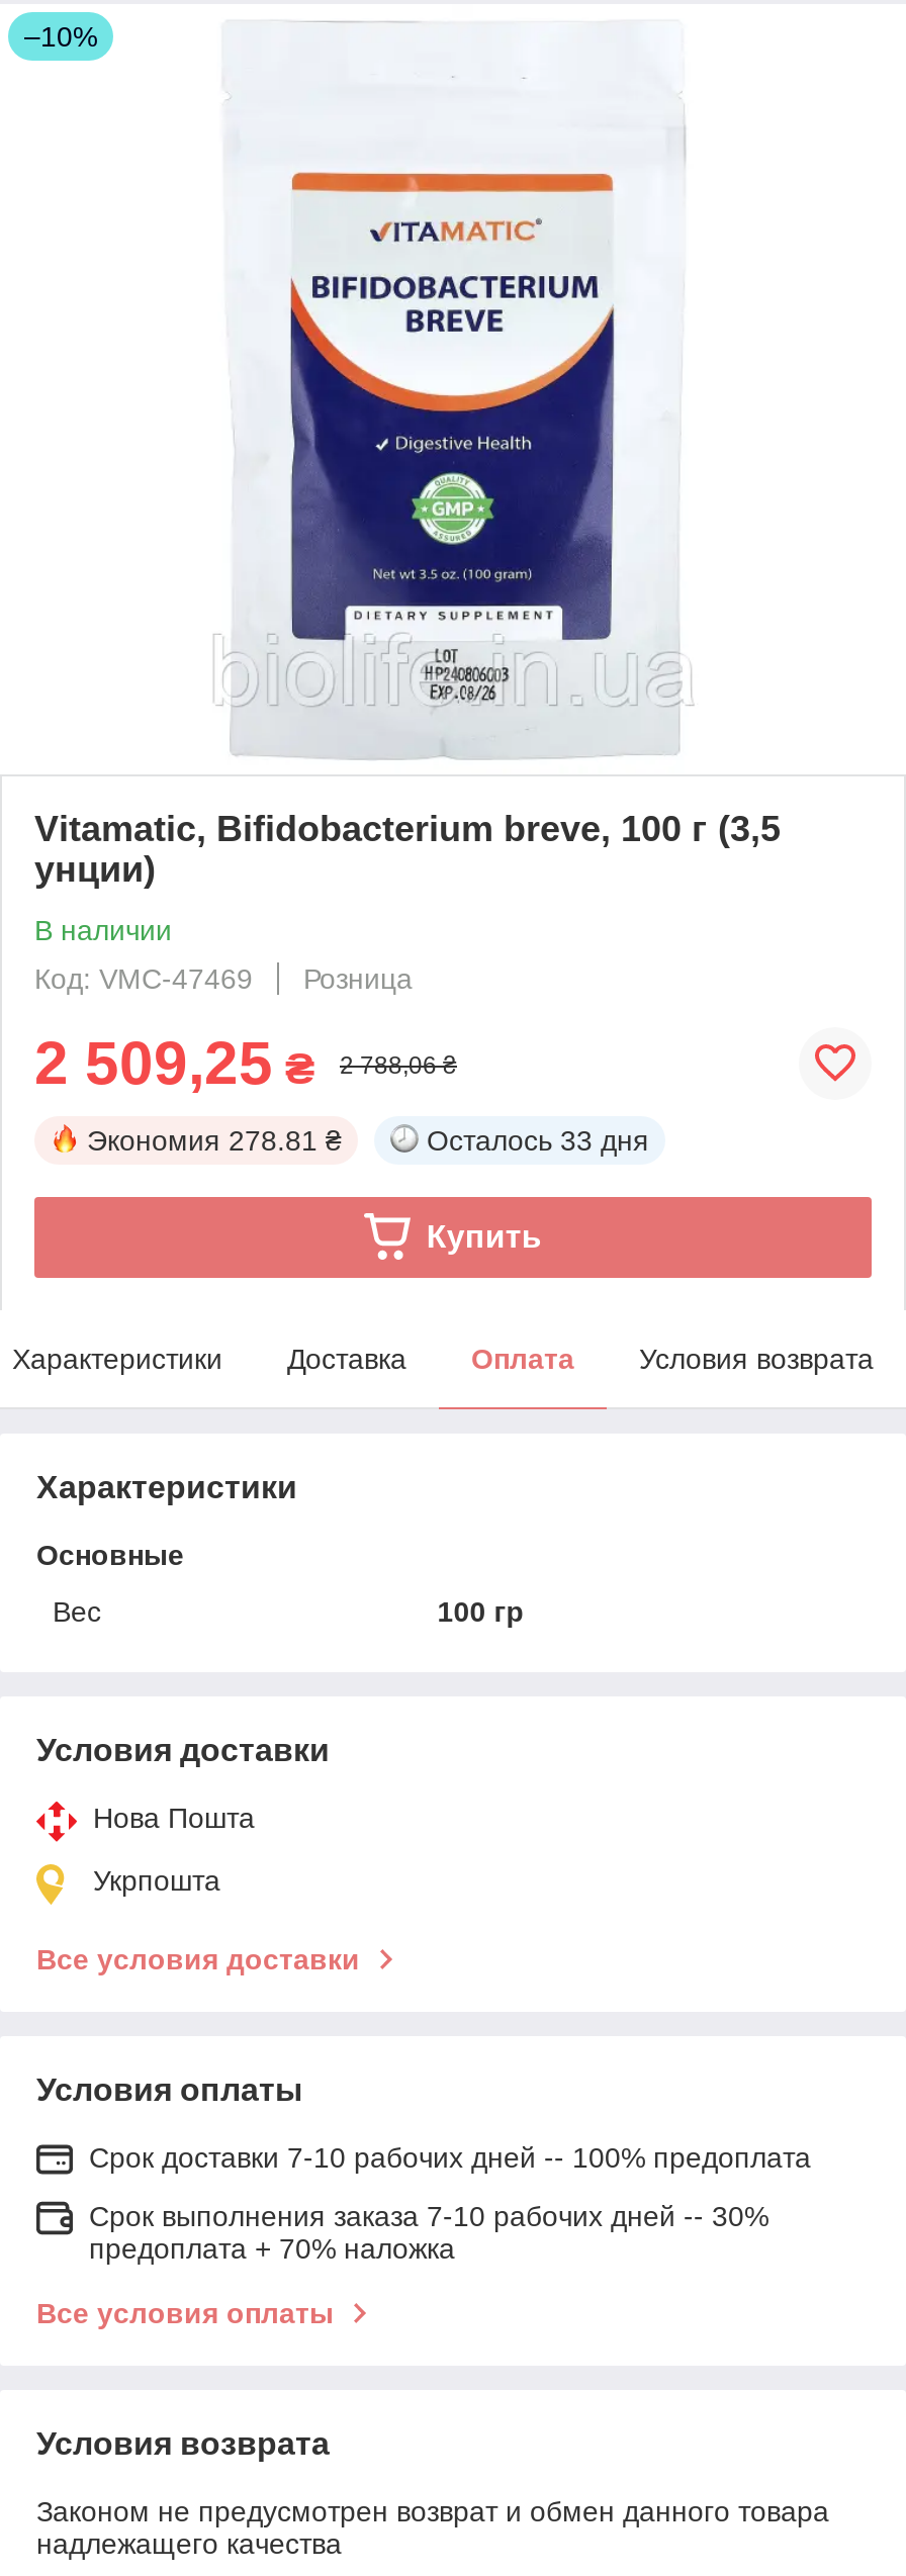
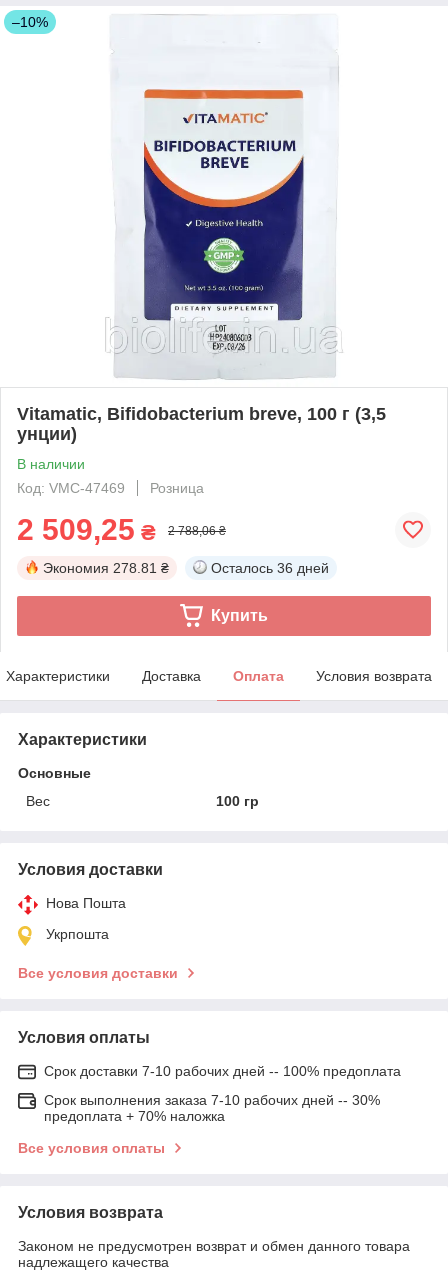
[427,1124,649,1156] Осталось 33 дня -> [211,560,329,576] Осталось 36 дней

